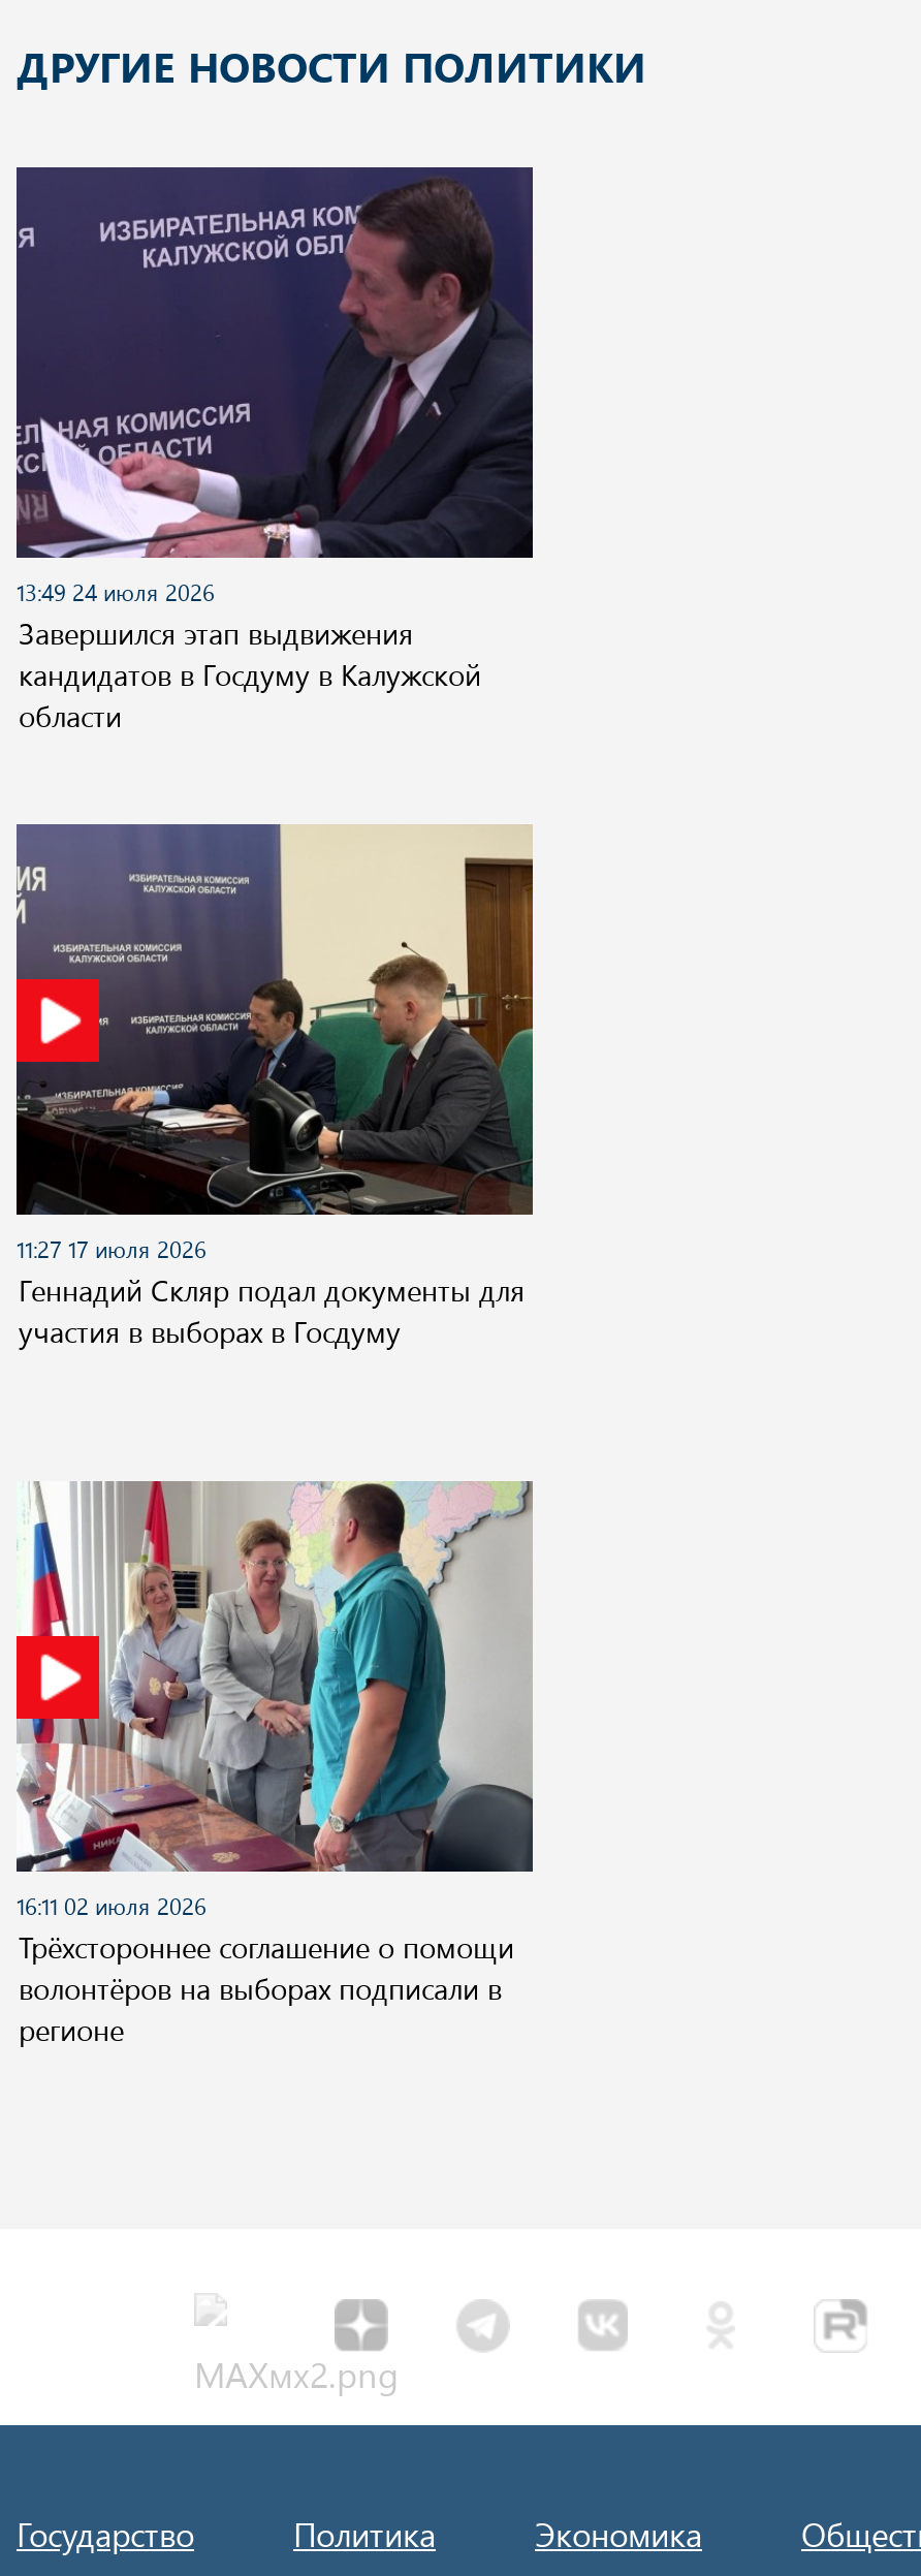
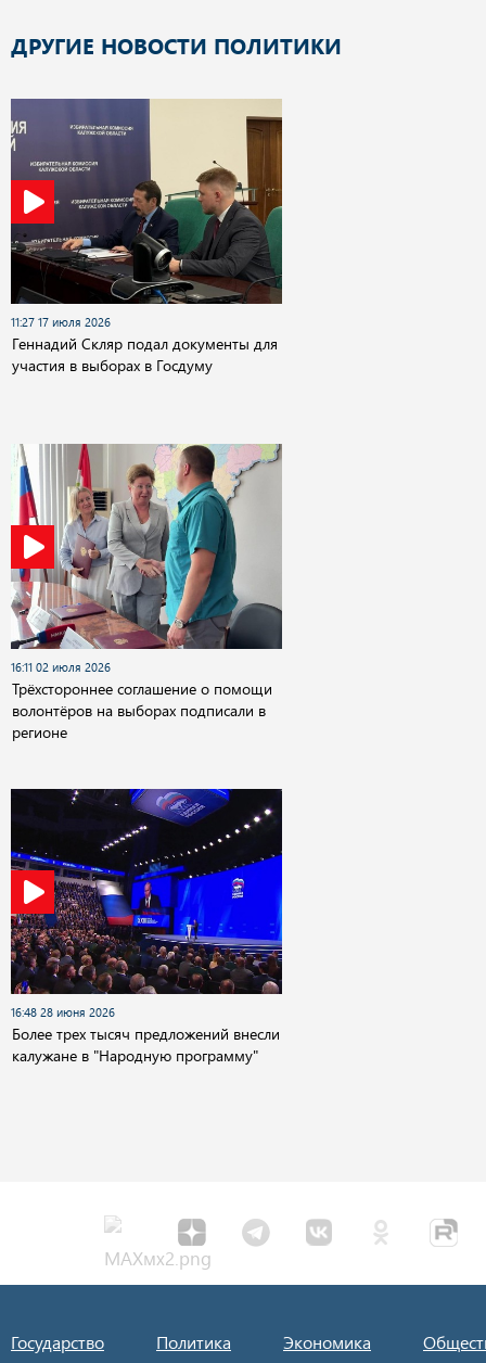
[14,165,535,736] [image] | 13:49 24 июля 2026 | Завершился этап выдвижения | кандидатов в Госдуму в Калужской | области -> none
moved [12,826,535,2050] -> [9,100,283,742]: [image] | 11:27 17 июля 2026 | Геннадий Скляр подал документы для | участия в выборах в Госдуму | 16:11 02 июля 2026 | Трёхстороннее соглашение о помощи | волонтёров на выборах подписали в | регионе
none -> [10,788,283,1066] [image] | 16:48 28 июня 2026 | Более трех тысяч предложений внесли | калужане в "Народную программу"

